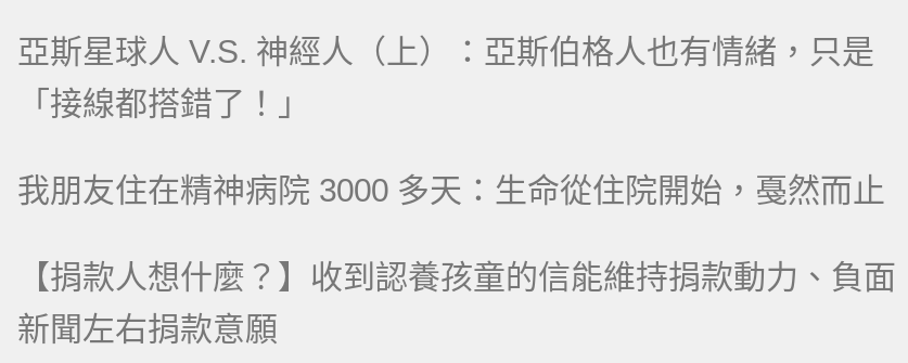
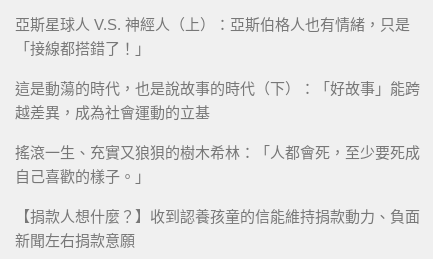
[17,171,885,208] 我朋友住在精神病院 3000 多天：生命從住院開始，戞然而止 -> [15,80,420,185] 這是動蕩的時代，也是說故事的時代（下）：「好故事」能跨 | 越差異，成為社會運動的立基 | 搖滾一生、充實又狼狽的樹木希林：「人都會死，至少要死成 | 自己喜歡的樣子。」

